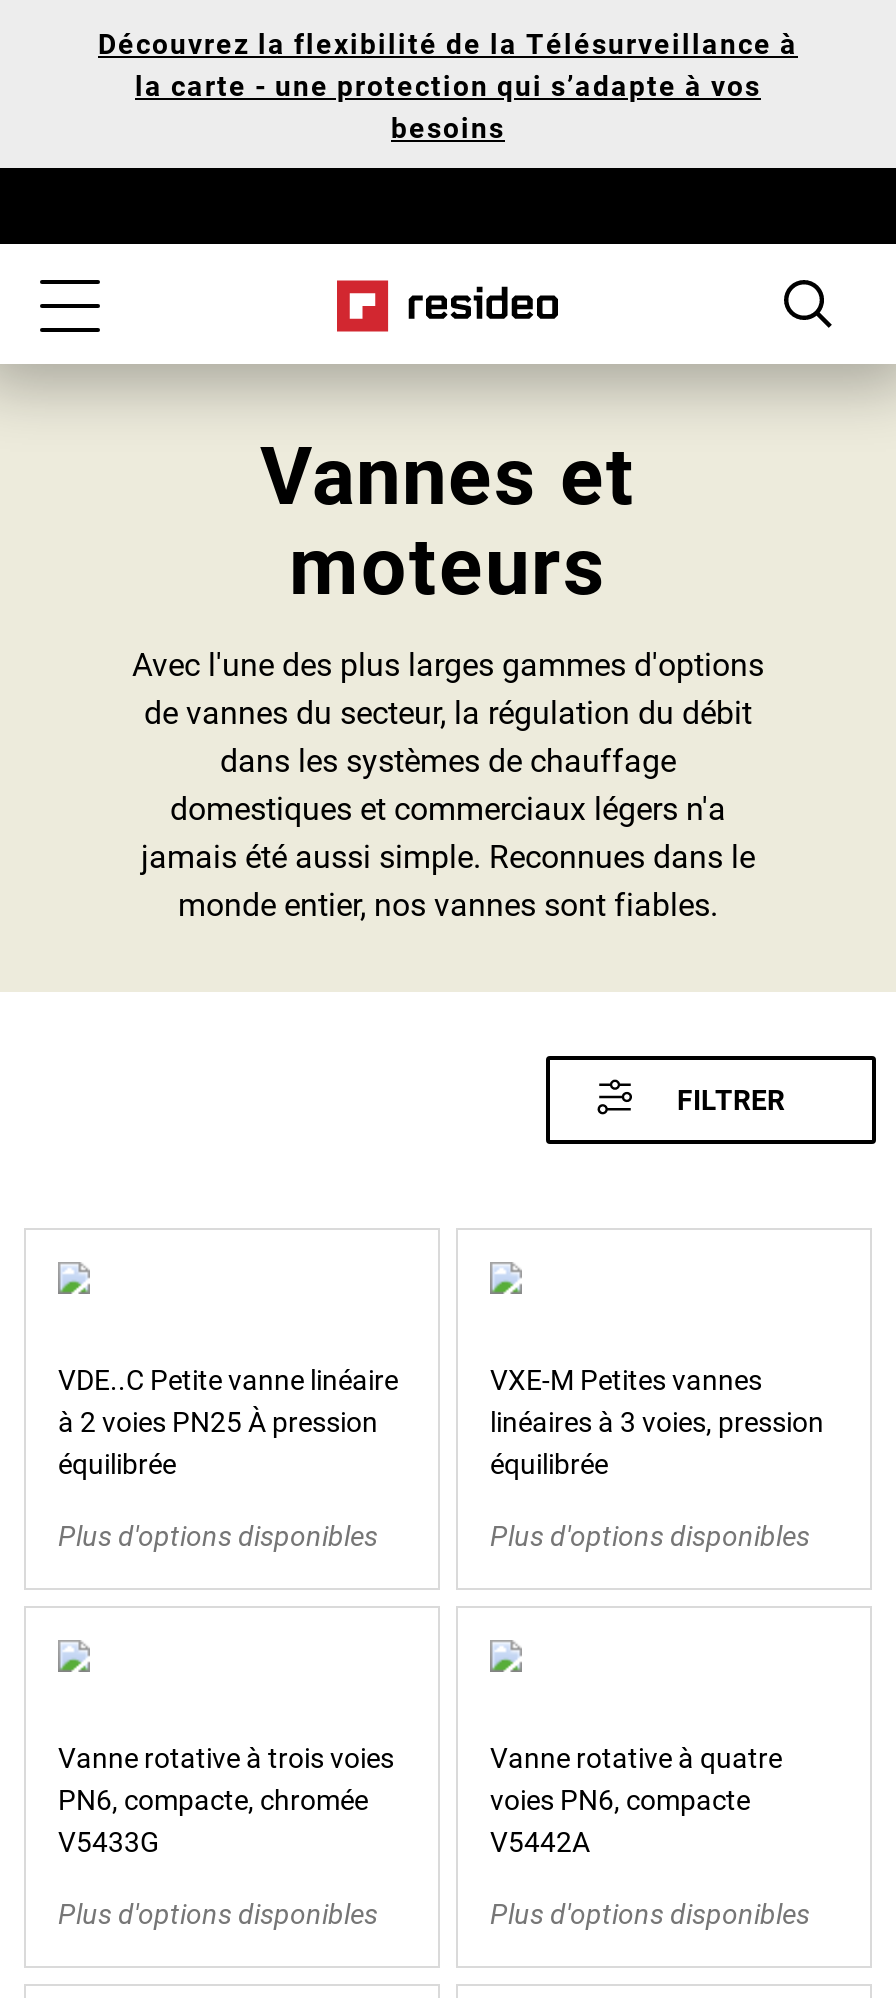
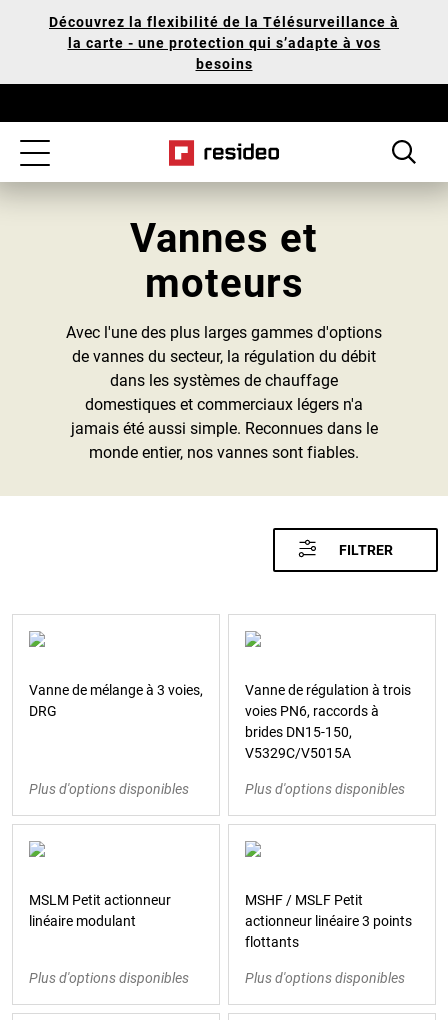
[58,1360,398,1482] VDE..C Petite vanne linéaire | à 2 voies PN25 À pression | équilibrée -> [29,680,203,720] Vanne de mélange à 3 voies, | DRG
[490,1360,824,1482] VXE-M Petites vannes | linéaires à 3 voies, pression | équilibrée -> [245,680,411,762] Vanne de régulation à trois | voies PN6, raccords à | brides DN15-150, | V5329C/V5015A
[58,1738,394,1860] Vanne rotative à trois voies | PN6, compacte, chromée | V5433G -> [29,890,171,930] MSLM Petit actionneur | linéaire modulant
[490,1738,782,1860] Vanne rotative à quatre | voies PN6, compacte | V5442A -> [245,890,412,951] MSHF / MSLF Petit | actionneur linéaire 3 points | flottants

